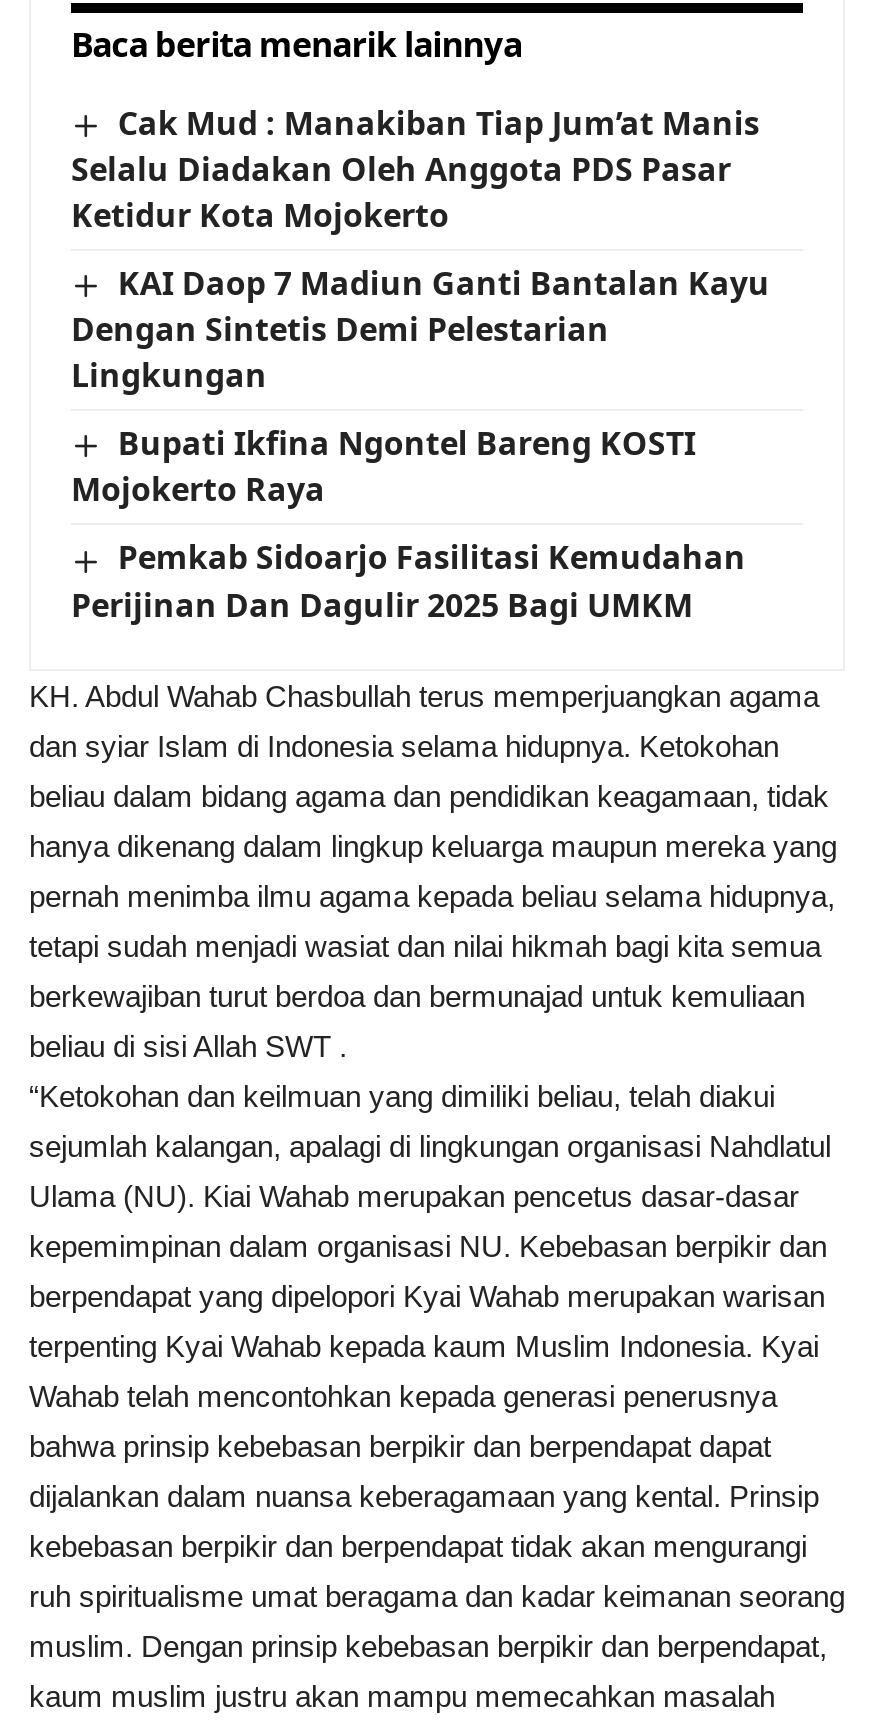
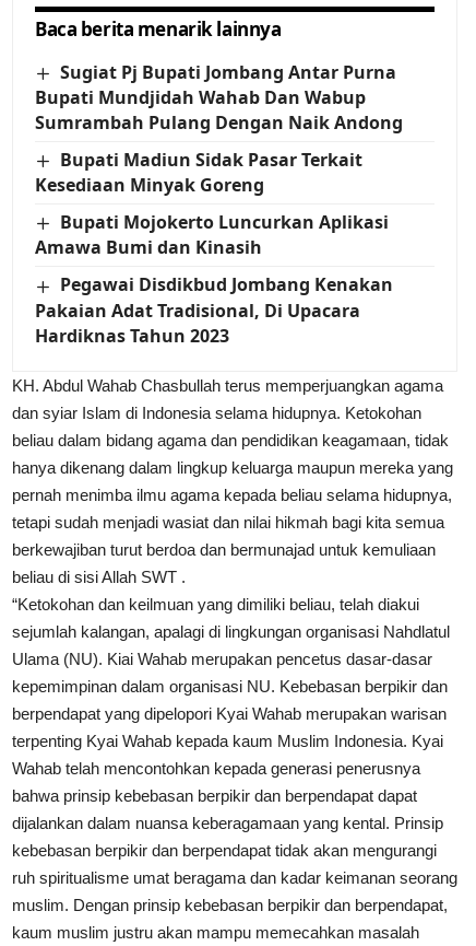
[71,101,760,237] Cak Mud : Manakiban Tiap Jum’at Manis | Selalu Diadakan Oleh Anggota PDS Pasar | Ketidur Kota Mojokerto -> [35,60,403,135] Sugiat Pj Bupati Jombang Antar Purna | Bupati Mundjidah Wahab Dan Wabup | Sumrambah Pulang Dengan Naik Andong
[71,261,770,397] KAI Daop 7 Madiun Ganti Bantalan Kayu | Dengan Sintetis Demi Pelestarian | Lingkungan -> [35,148,363,197] Bupati Madiun Sidak Pasar Terkait | Kesediaan Minyak Goreng
[71,421,696,512] Bupati Ikfina Ngontel Bareng KOSTI | Mojokerto Raya -> [35,210,389,260] Bupati Mojokerto Luncurkan Aplikasi | Amawa Bumi dan Kinasih
[71,536,746,626] Pemkab Sidoarjo Fasilitasi Kemudahan | Perijinan Dan Dagulir 2025 Bagi UMKM -> [35,273,393,347] Pegawai Disdikbud Jombang Kenakan | Pakaian Adat Tradisional, Di Upacara | Hardiknas Tahun 2023

